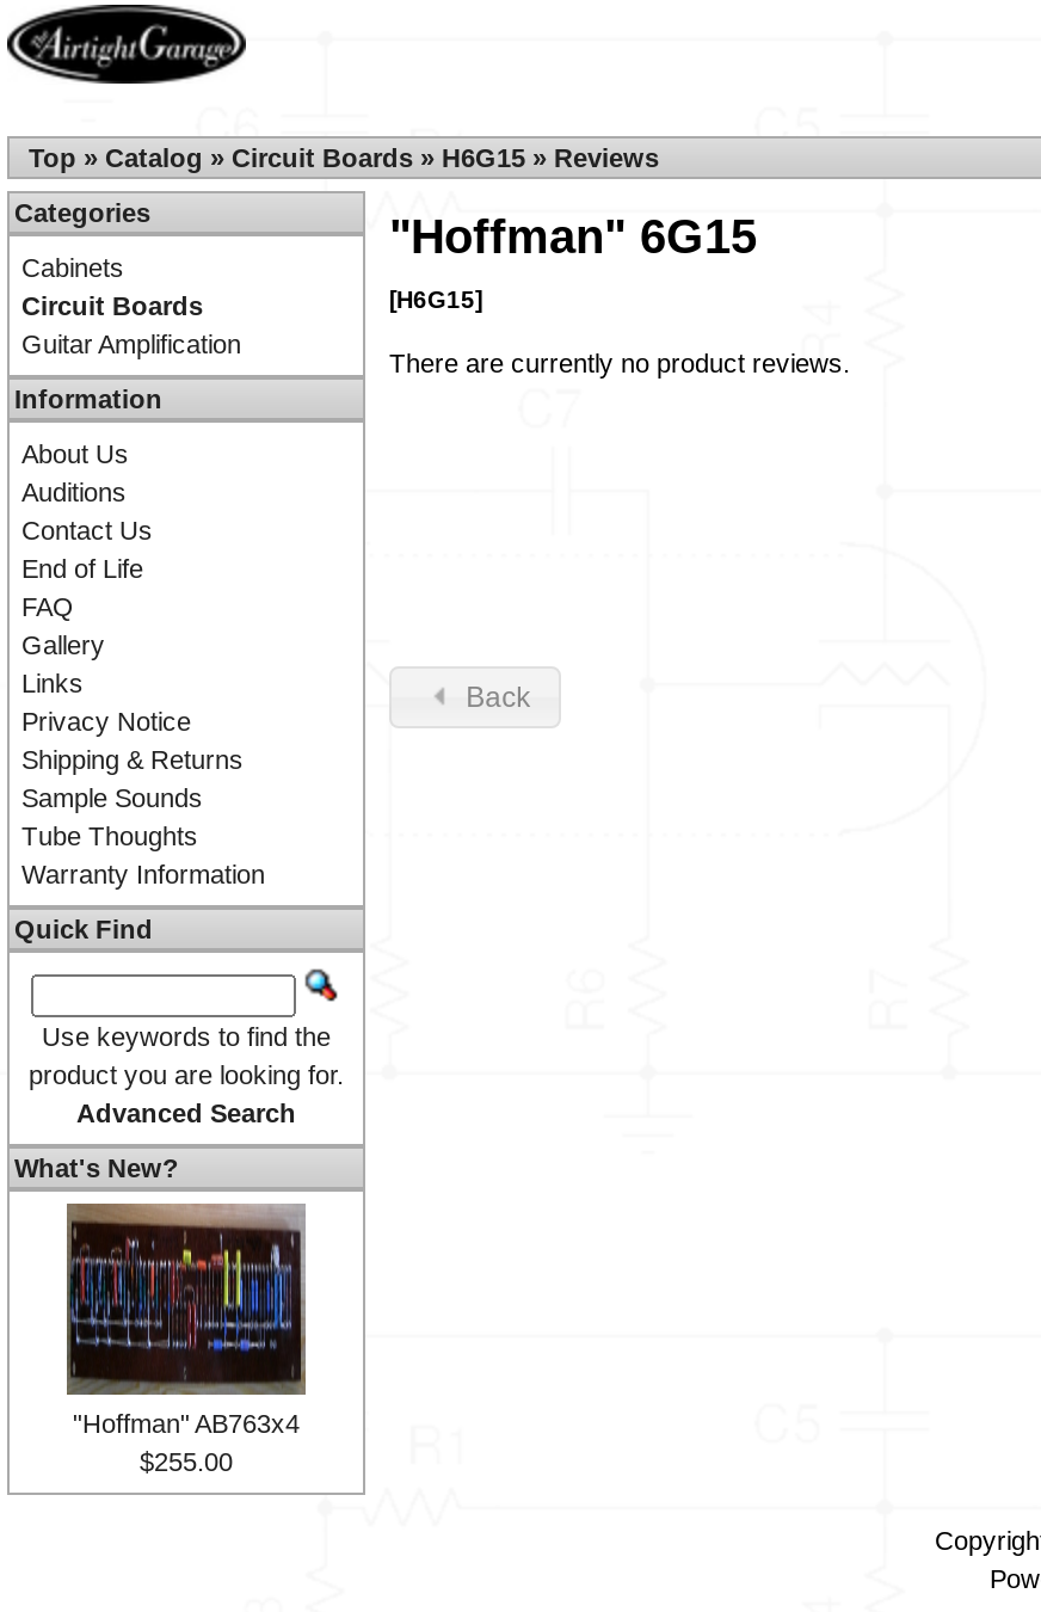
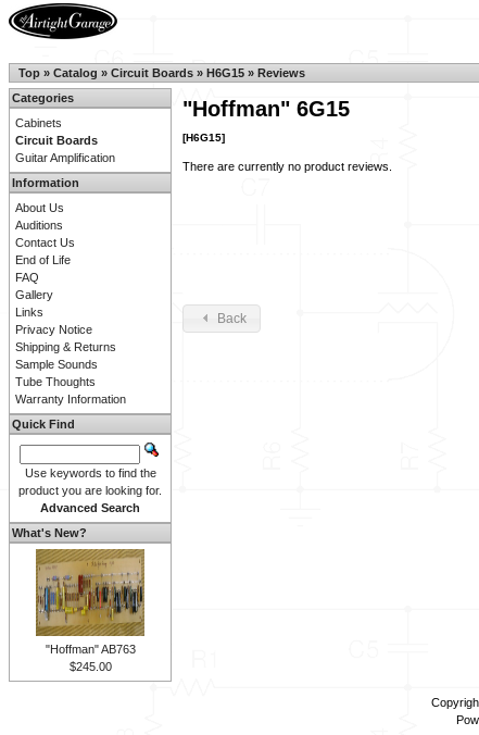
[67,1204,306,1438] [image] | "Hoffman" AB763x4 -> [36,549,146,656] [image] | "Hoffman" AB763
[140,1447,233,1476] $255.00 -> [69,660,111,673] $245.00

